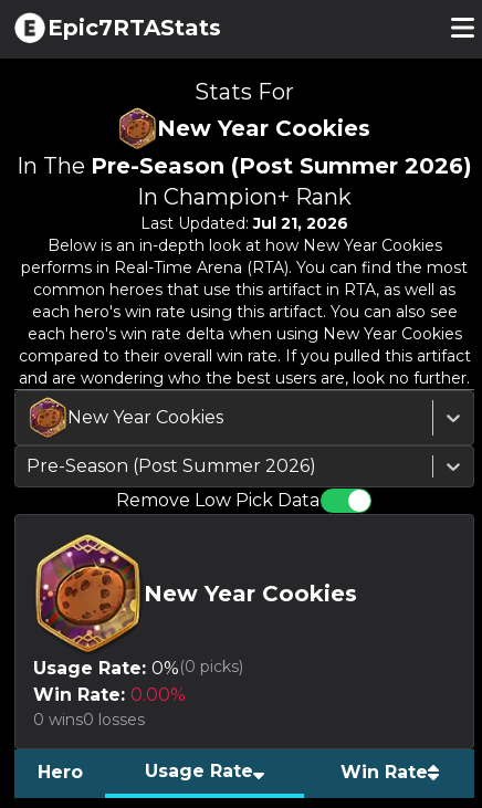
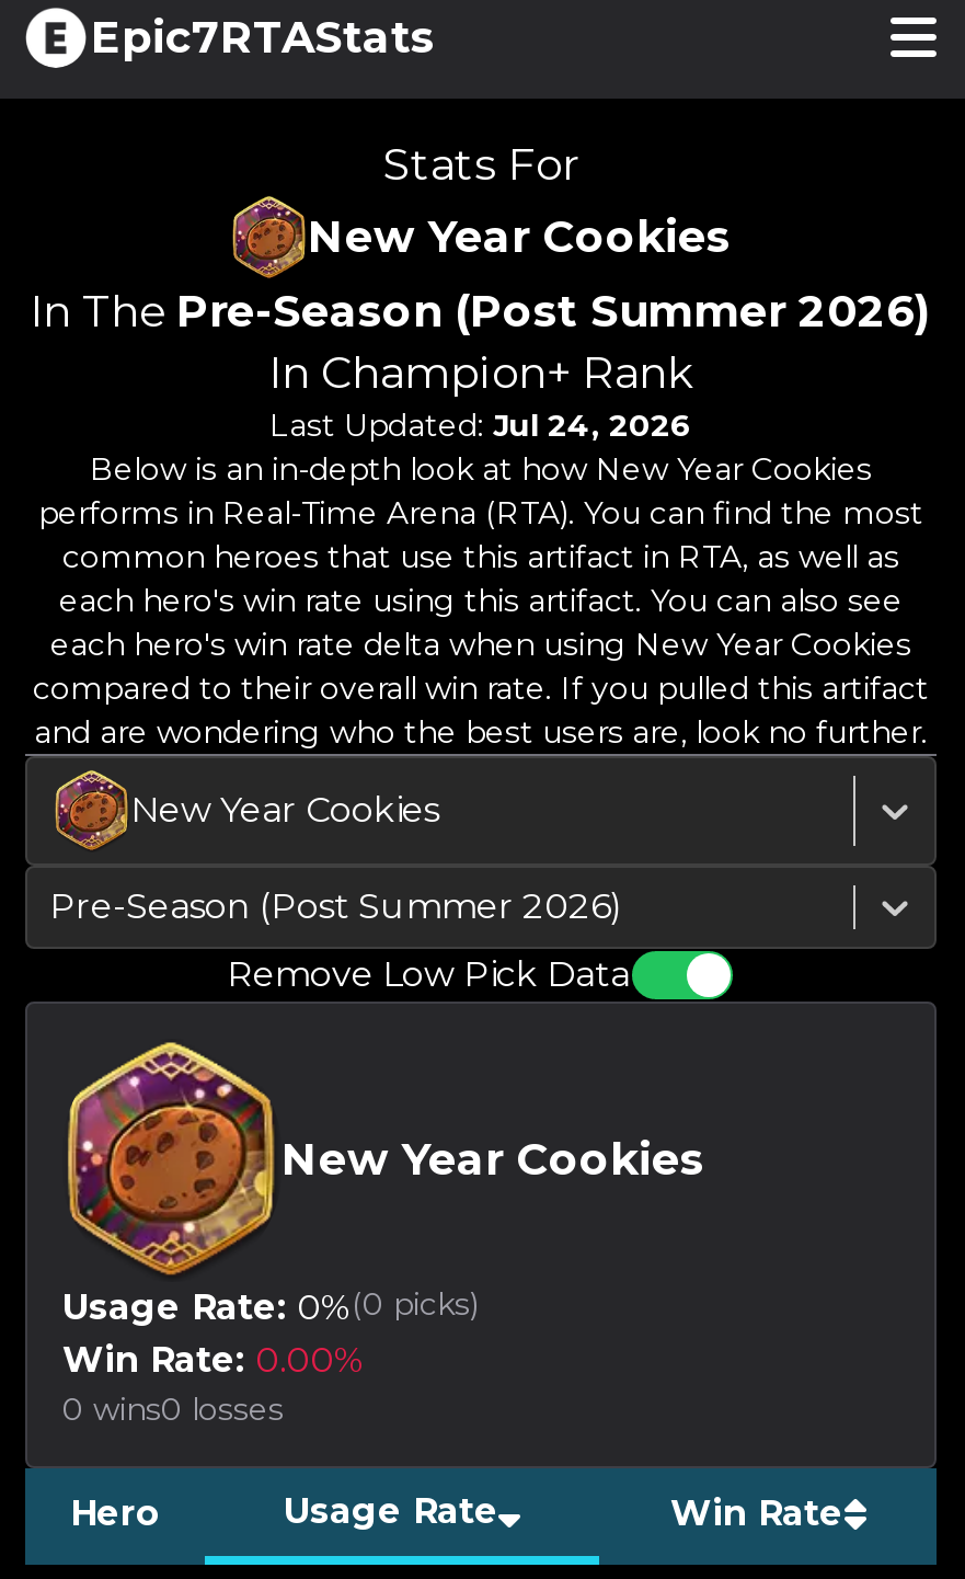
[140,213,348,233] Last Updated: Jul 21, 2026 -> [269,405,692,444] Last Updated: Jul 24, 2026

